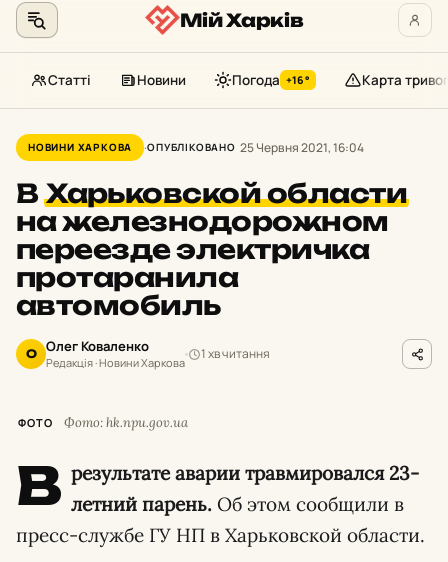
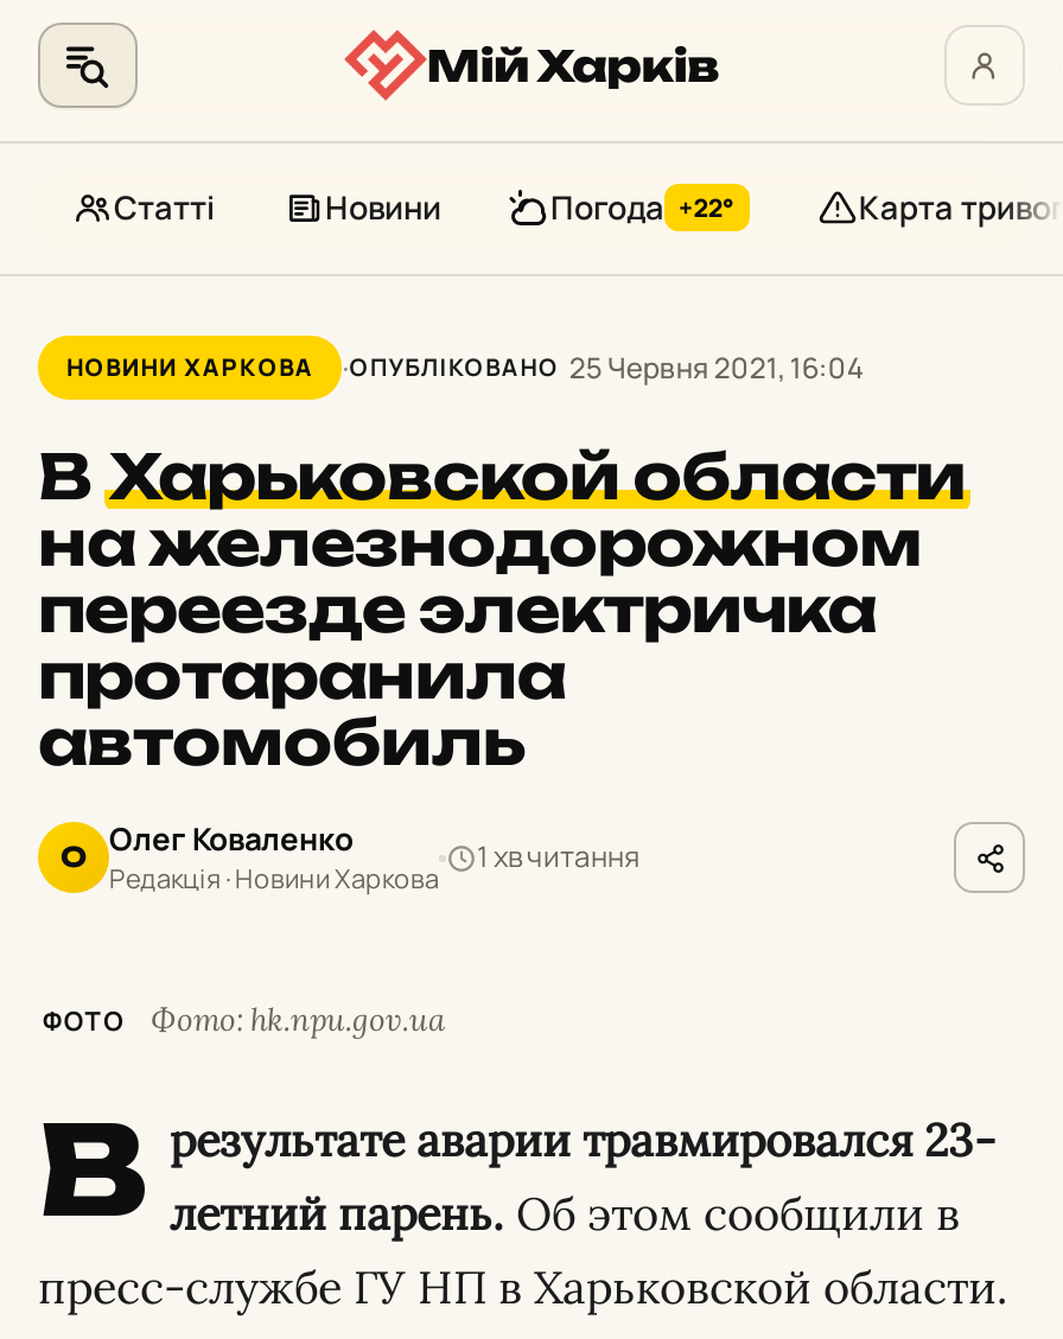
[232,71,310,89] Погода +16° -> [550,186,735,229] Погода +22°

